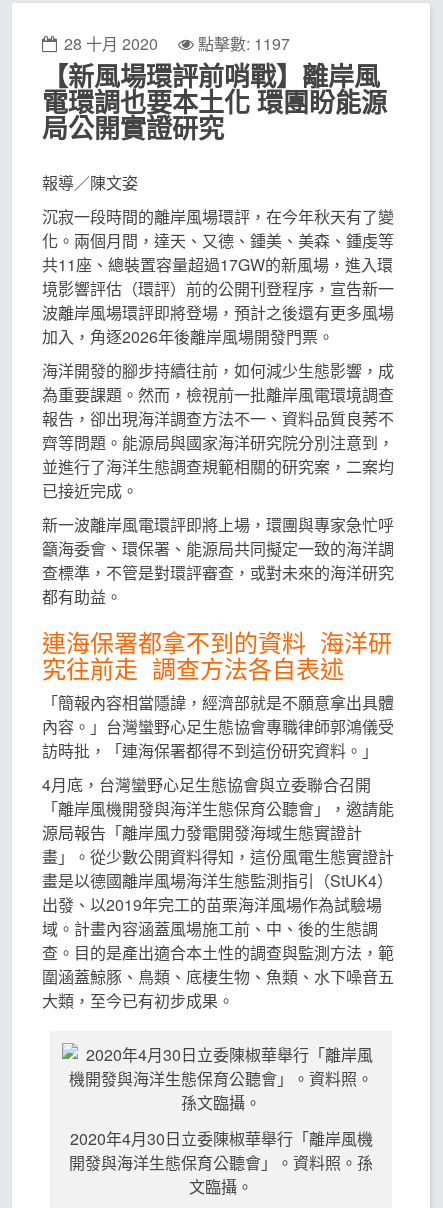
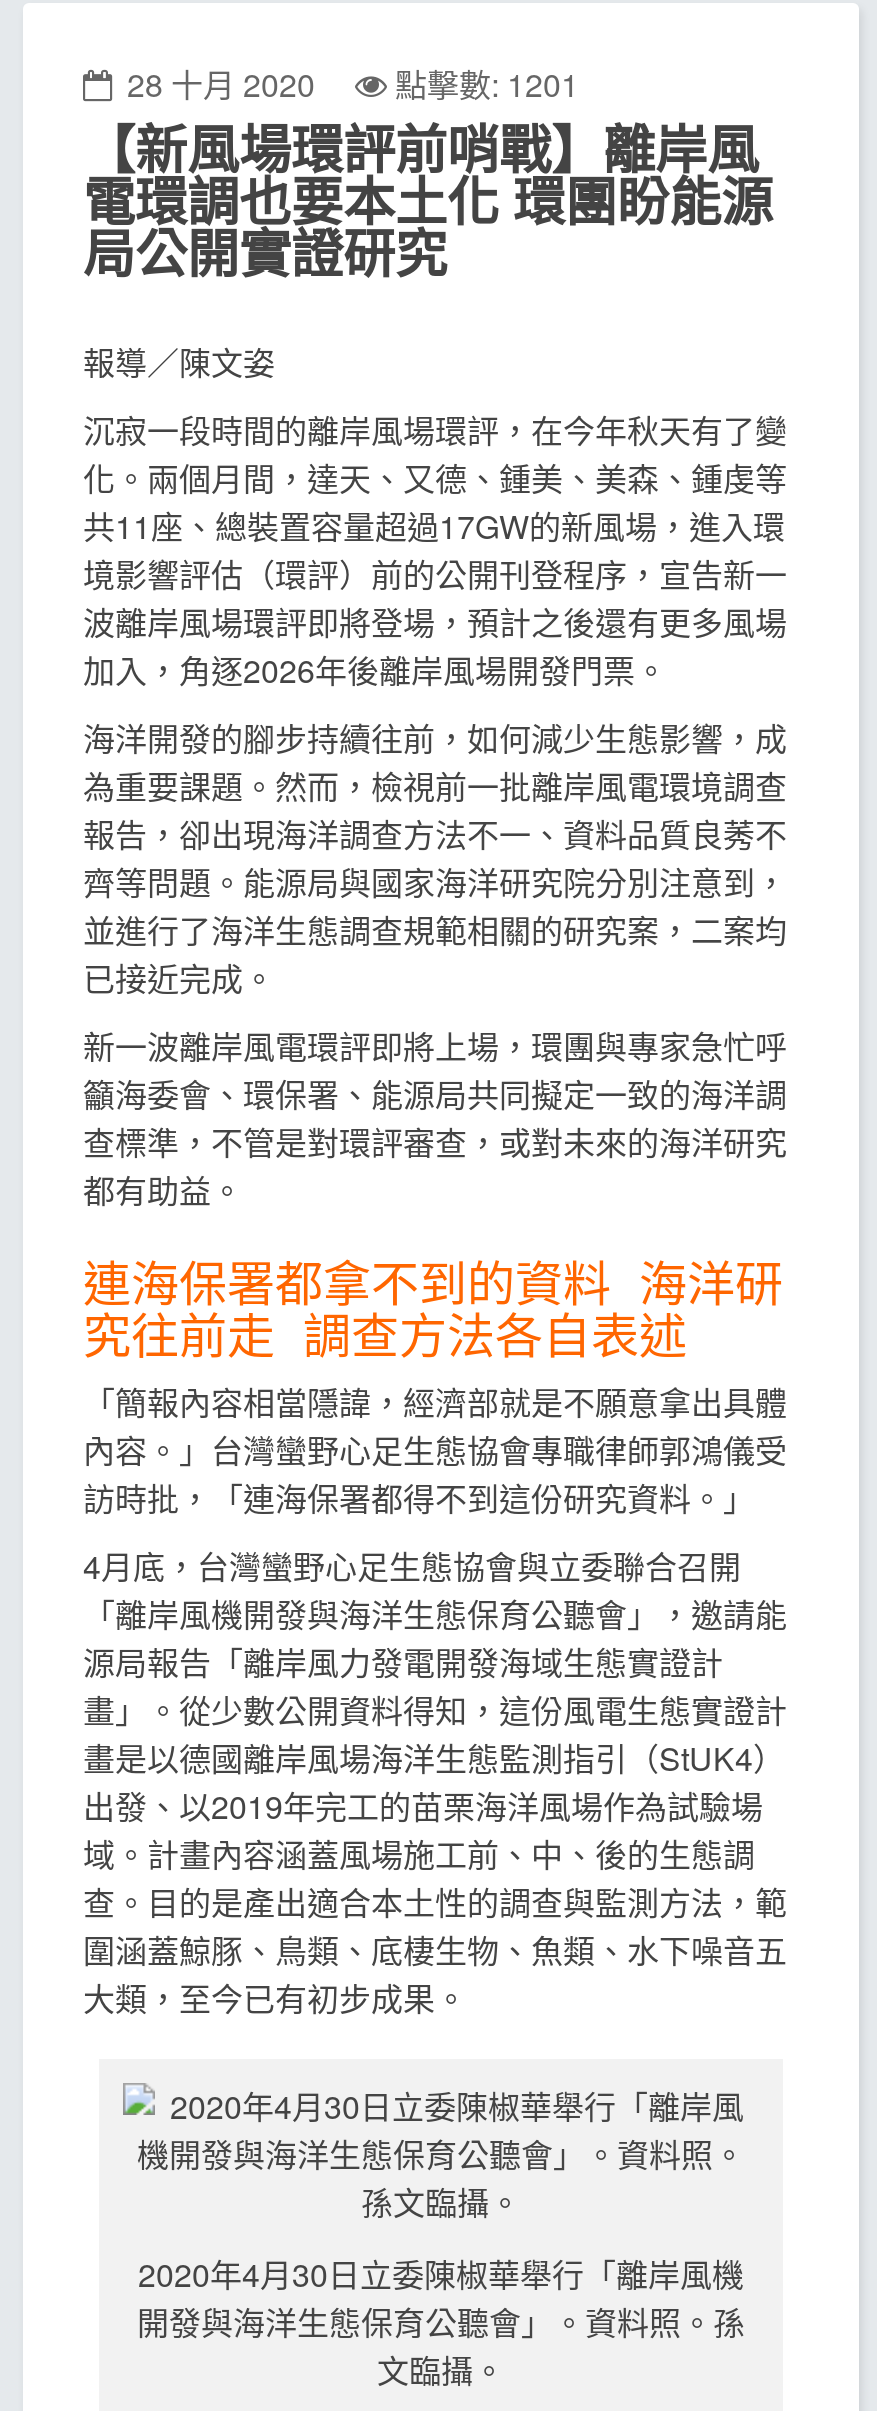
[64,32,290,55] 28 十月 2020 點擊數: 1197 -> [127,61,579,107] 28 十月 2020 點擊數: 1201

